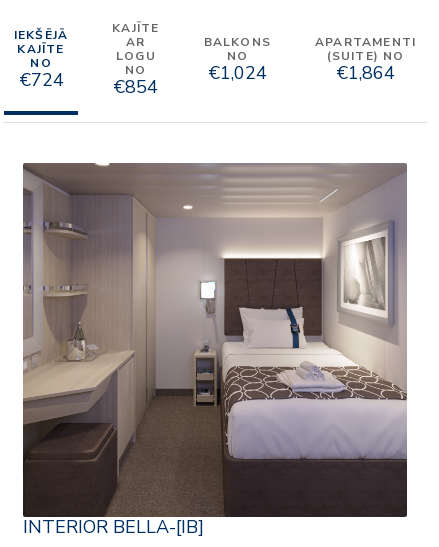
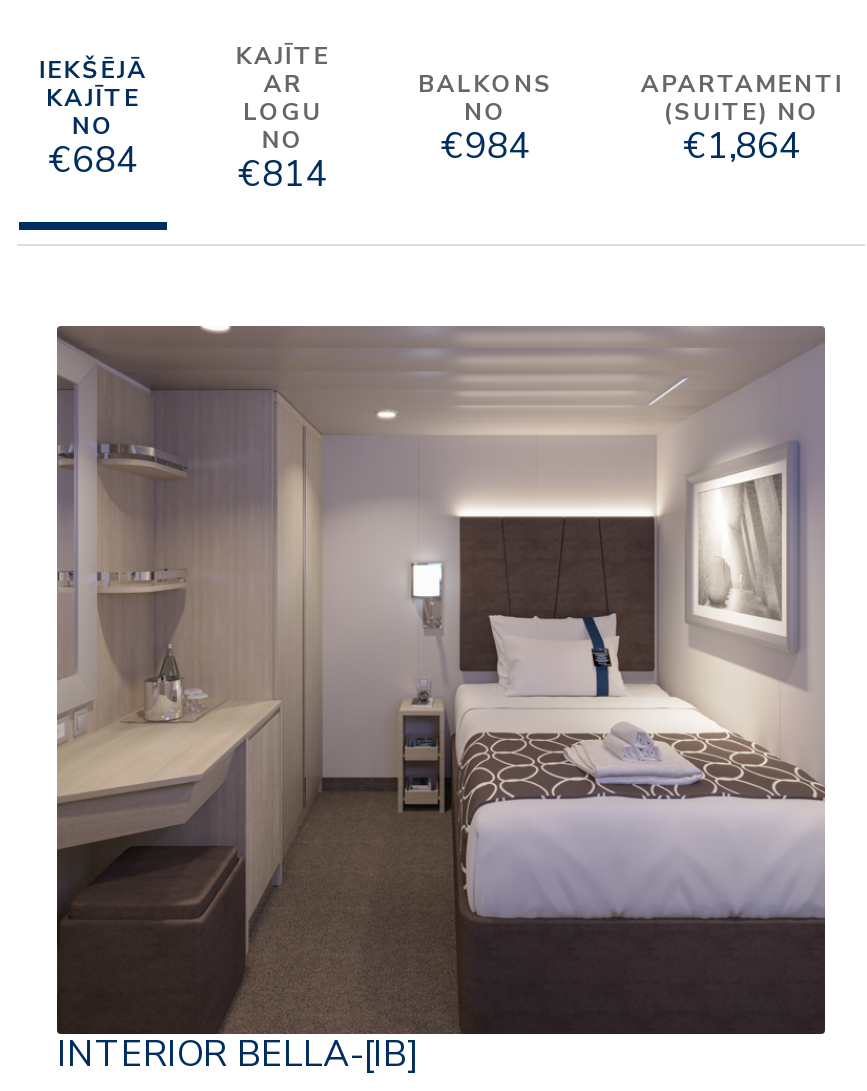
[208,60,267,84] €1,024 -> [440,121,530,169] €984
[19,67,64,91] €724 -> [48,135,138,183] €684
[113,74,158,98] €854 -> [238,149,328,197] €814

